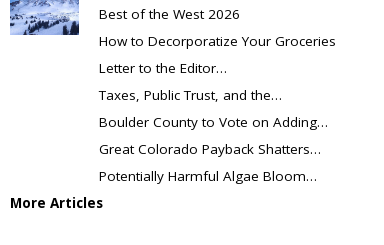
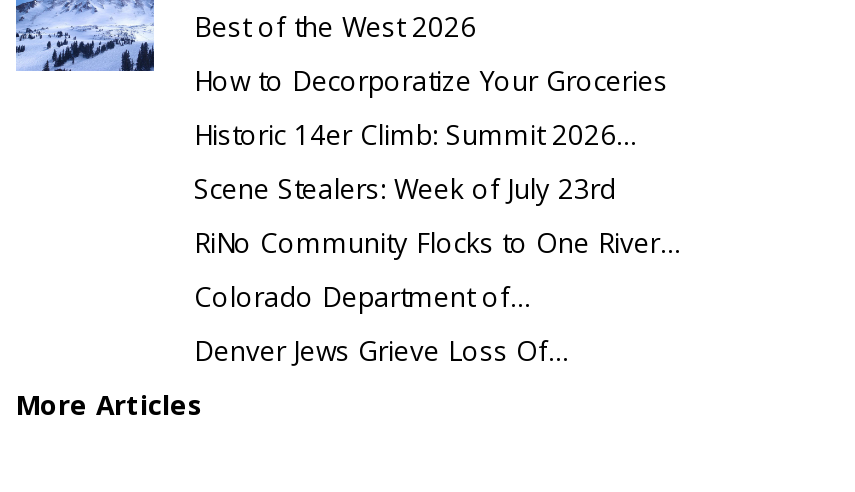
[99,59,227,77] Letter to the Editor… -> [194,117,638,153] Historic 14er Climb: Summit 2026…
[99,86,282,104] Taxes, Public Trust, and the… -> [194,171,616,207] Scene Stealers: Week of July 23rd
[99,113,328,131] Boulder County to Vote on Adding… -> [194,225,682,261] RiNo Community Flocks to One River…
[99,140,321,158] Great Colorado Payback Shatters… -> [194,279,532,315] Colorado Department of…
[99,167,317,185] Potentially Harmful Algae Bloom… -> [194,333,570,369] Denver Jews Grieve Loss Of…

